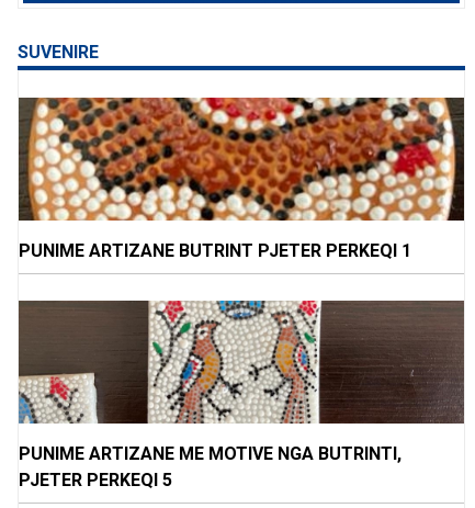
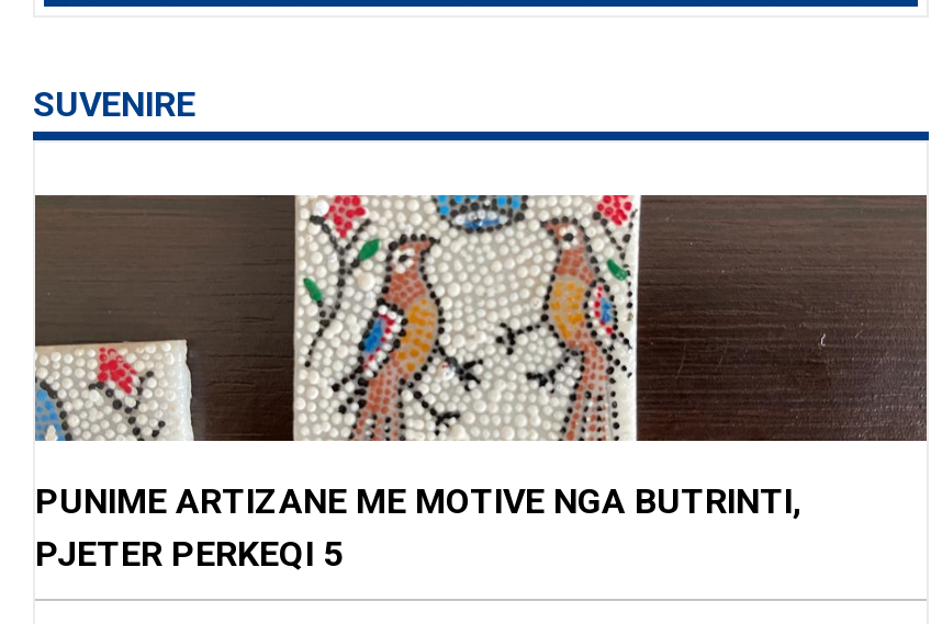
[18,97,463,261] [image] | PUNIME ARTIZANE BUTRINT PJETER PERKEQI 1 -> none

